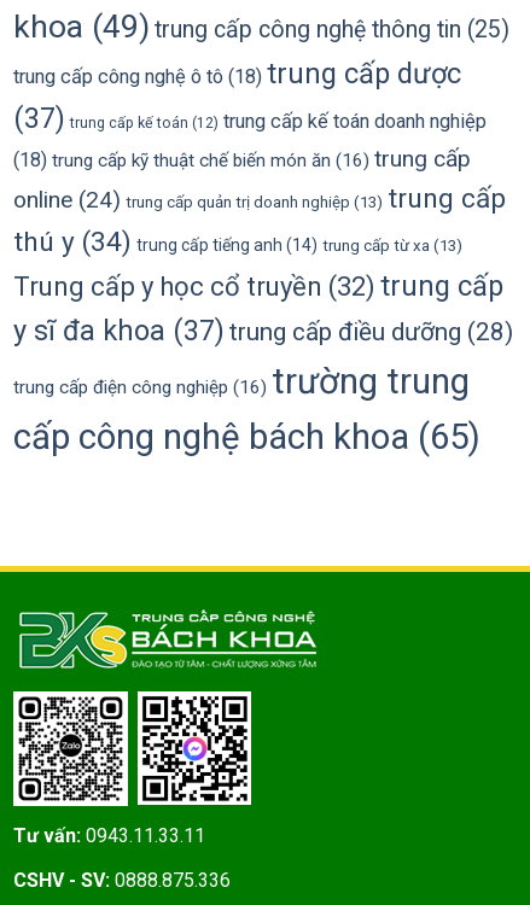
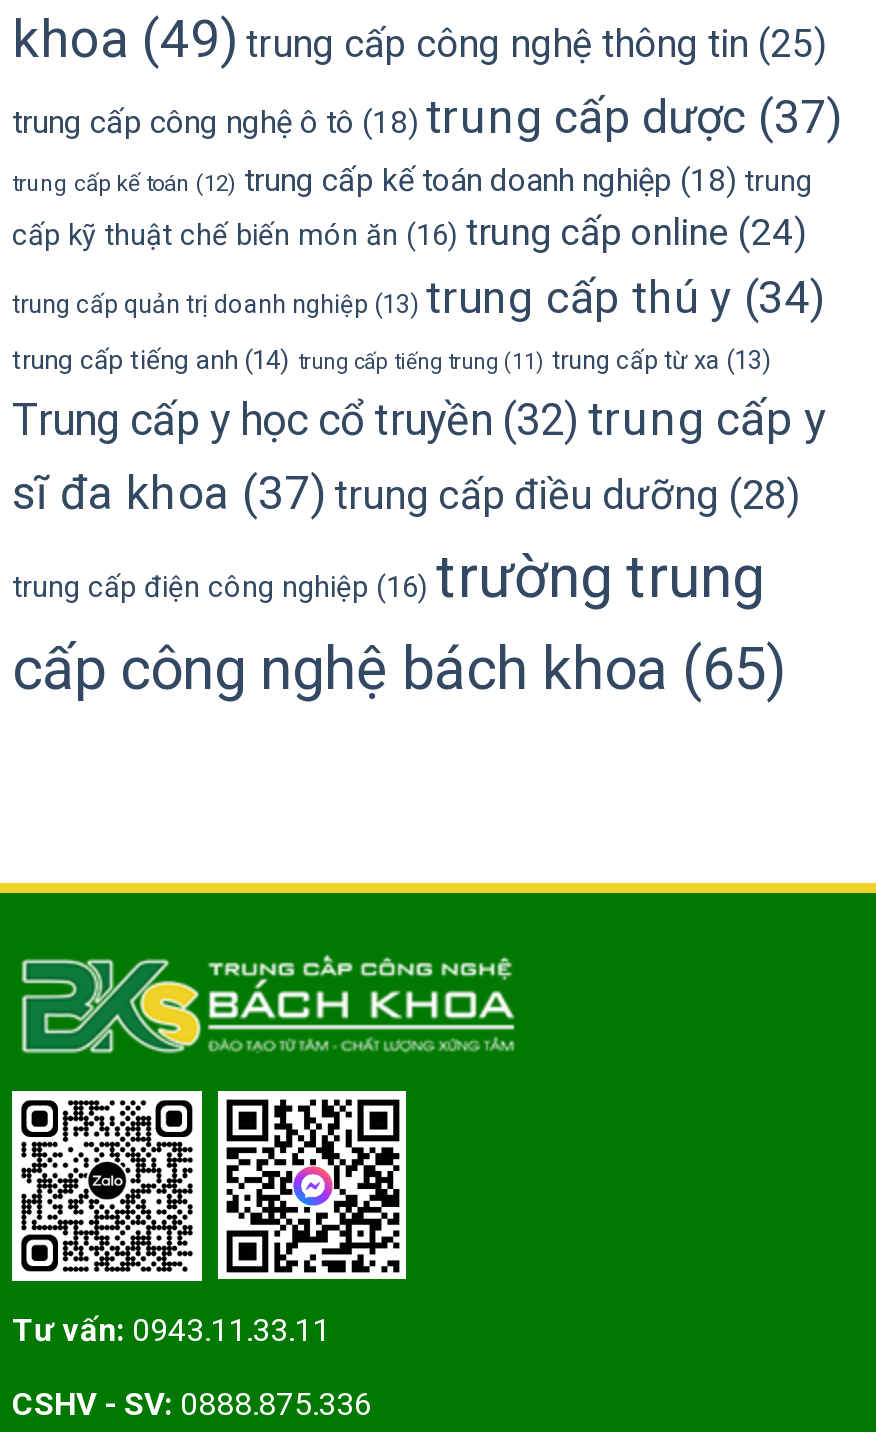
[13,56,513,347] trung cấp công nghệ ô tô (18) trung cấp dược | (37) trung cấp kế toán (12) trung cấp kế toán doanh nghiệp | (18) trung cấp kỹ thuật chế biến món ăn (16) trung cấp | online (24) trung cấp quản trị doanh nghiệp (13) trung cấp | thú y (34) trung cấp tiếng anh (14) trung cấp từ xa (13) | Trung cấp y học cổ truyền (32) trung cấp | y sĩ đa khoa (37) trung cấp điều dưỡng (28) -> [12,89,842,521] trung cấp công nghệ ô tô (18) trung cấp dược (37) | trung cấp kế toán (12) trung cấp kế toán doanh nghiệp (18) trung | cấp kỹ thuật chế biến món ăn (16) trung cấp online (24) | trung cấp quản trị doanh nghiệp (13) trung cấp thú y (34) | trung cấp tiếng anh (14) trung cấp tiếng trung (11) trung cấp từ xa (13) | Trung cấp y học cổ truyền (32) trung cấp y | sĩ đa khoa (37) trung cấp điều dưỡng (28)

